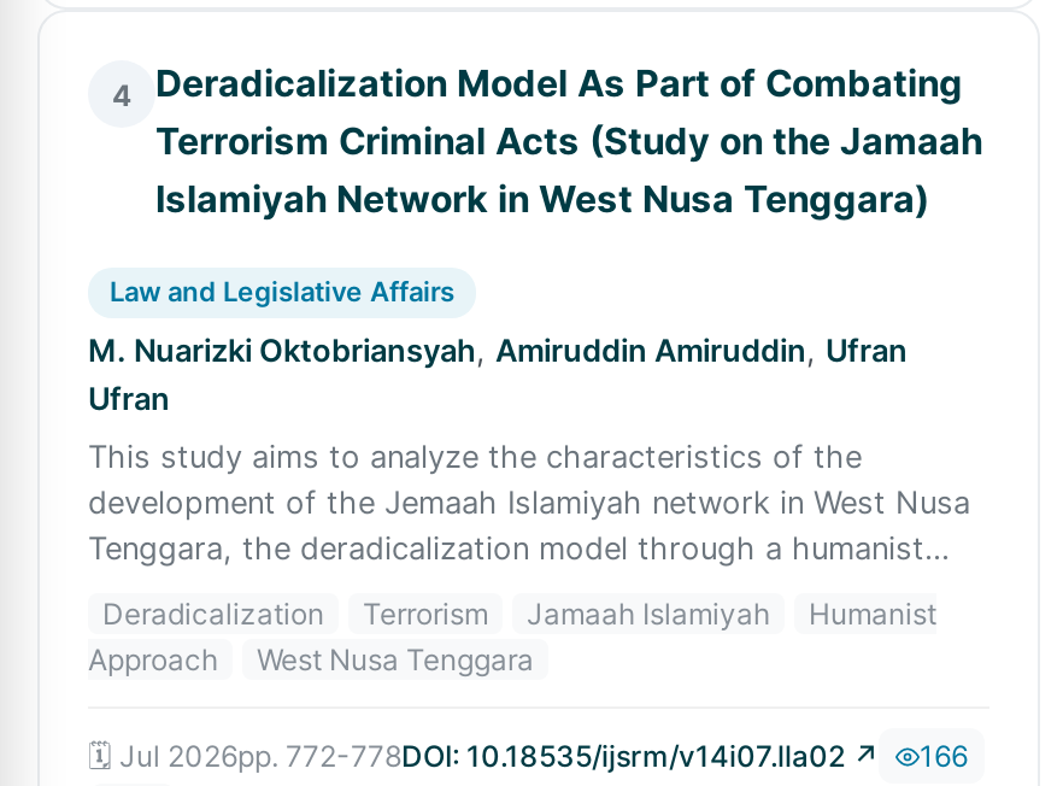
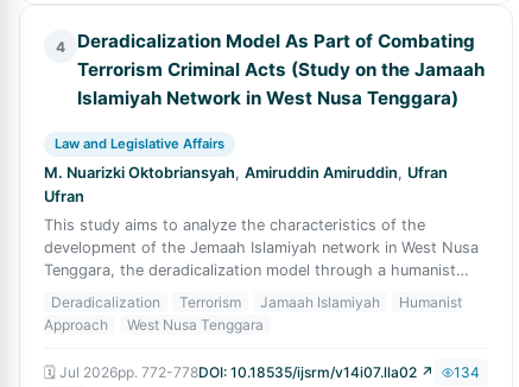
[920,738,968,774] 166 -> [454,363,480,381] 134

